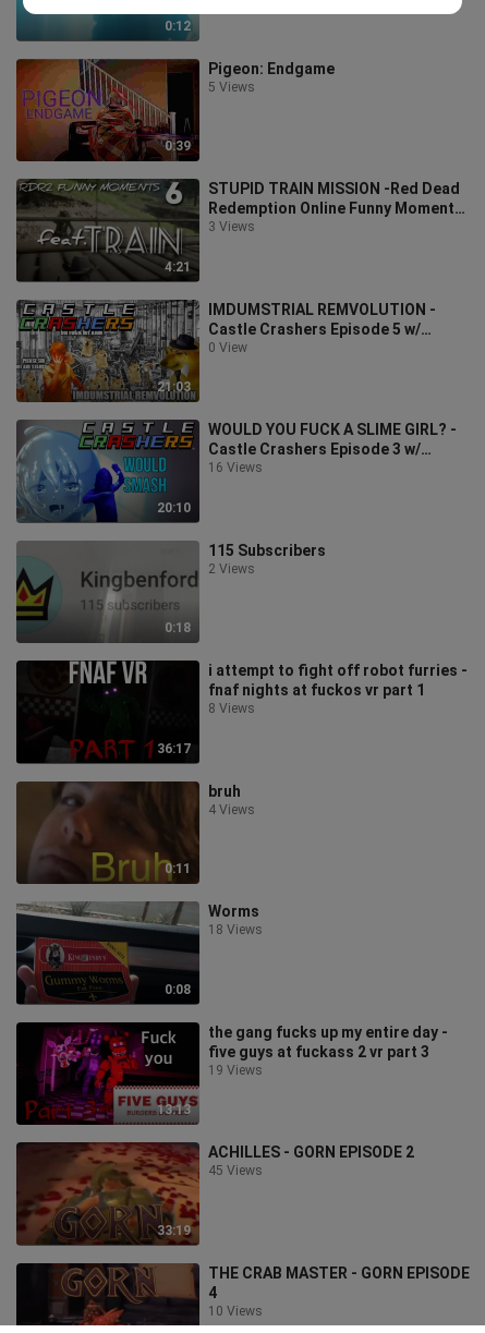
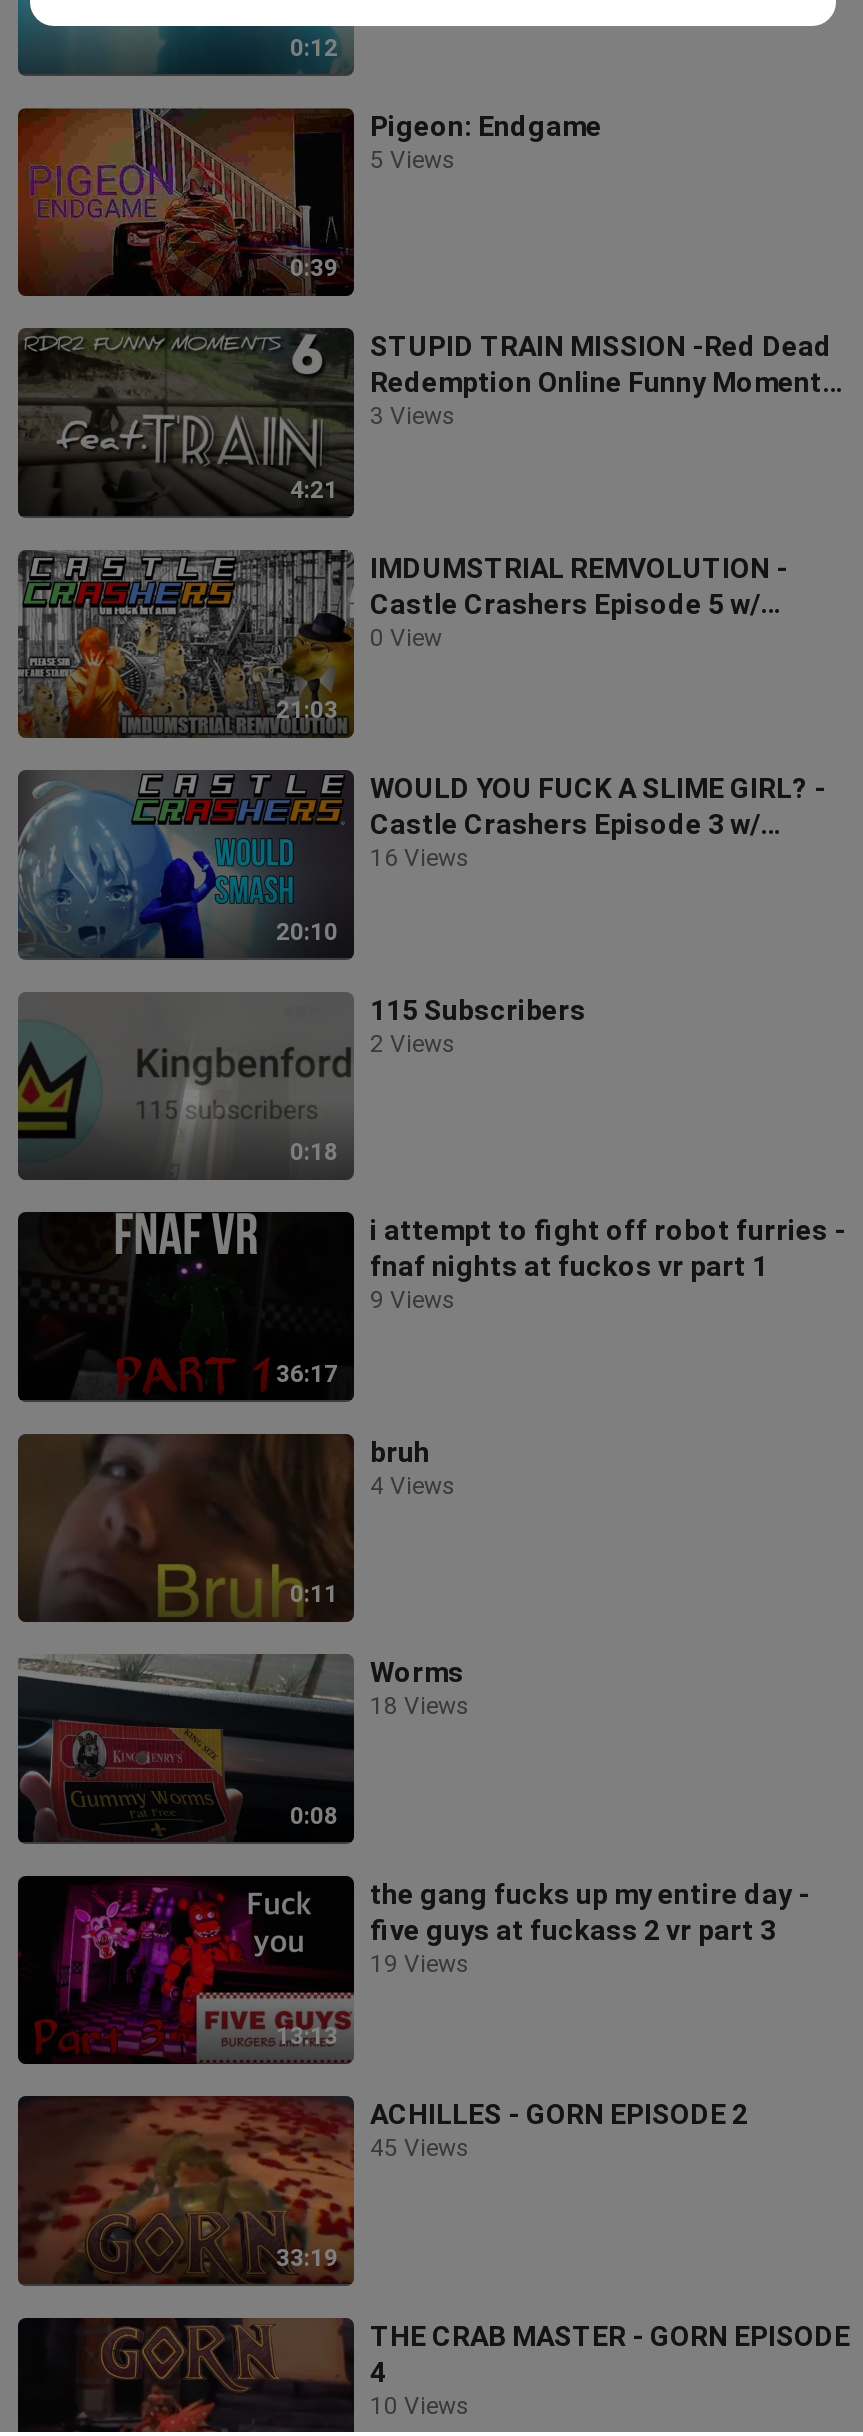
[208,701,255,716] 8 Views -> [370,1286,456,1314] 9 Views

